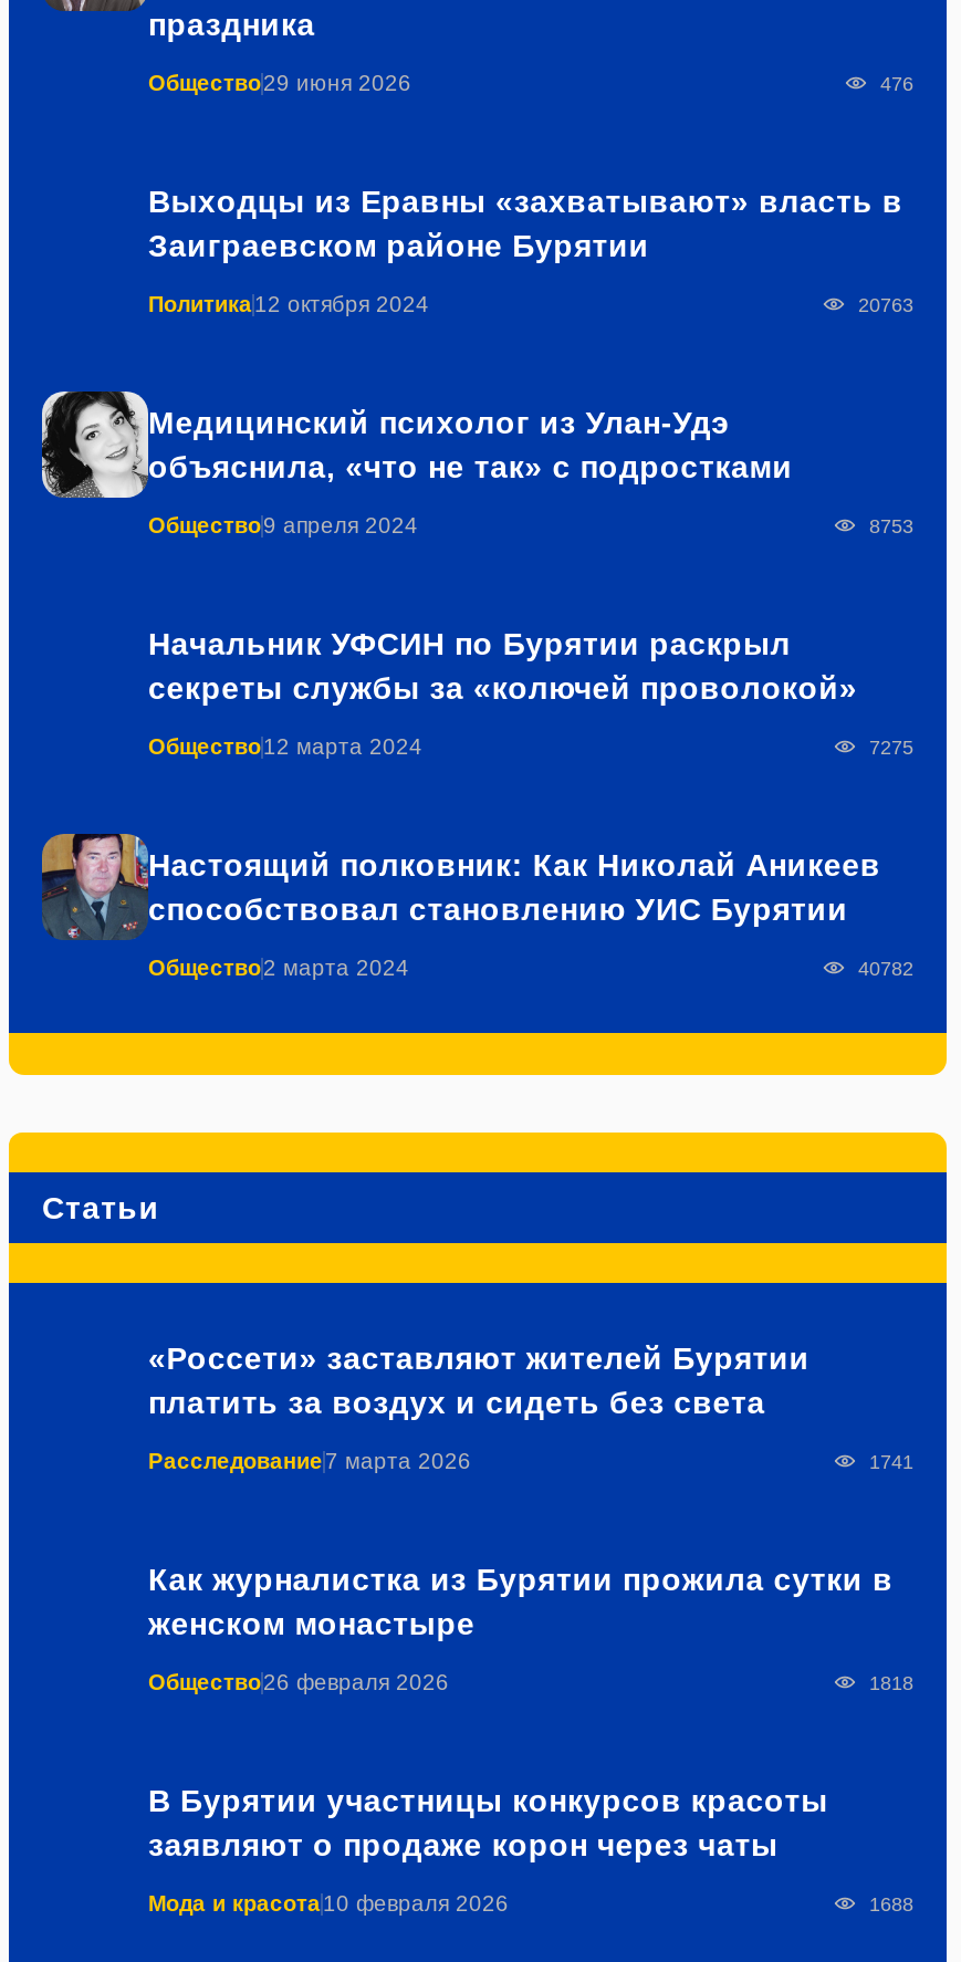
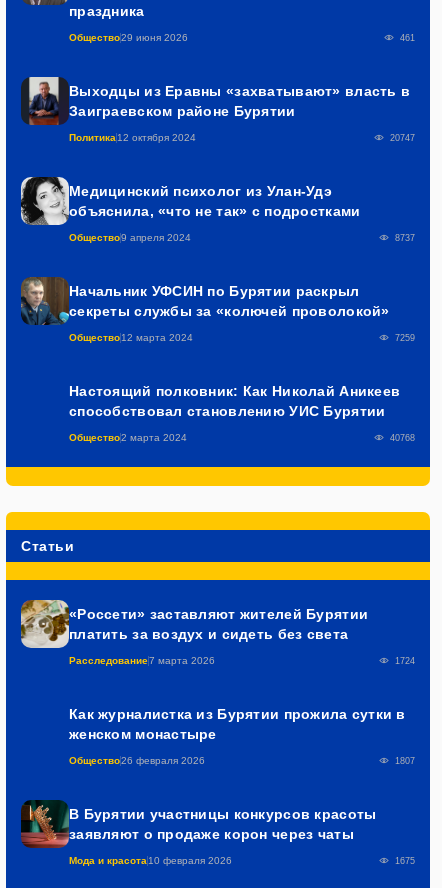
[880,72,913,94] 476 -> [400,33,415,43] 461
none -> [20,76,67,126] [image]
[858,294,913,316] 20763 -> [390,133,415,143] 20747
[869,515,913,537] 8753 -> [395,233,415,243] 8737
none -> [20,276,67,326] [image]
[869,736,913,758] 7275 -> [395,333,415,343] 7259
[40,832,144,940] [image] -> none
[858,957,913,979] 40782 -> [390,433,415,443] 40768
none -> [20,599,68,649] [image]
[869,1450,913,1472] 1741 -> [395,656,415,666] 1724
[869,1672,913,1694] 1818 -> [395,756,415,766] 1807
none -> [20,799,68,849] [image]
[869,1893,913,1915] 1688 -> [395,856,415,866] 1675

